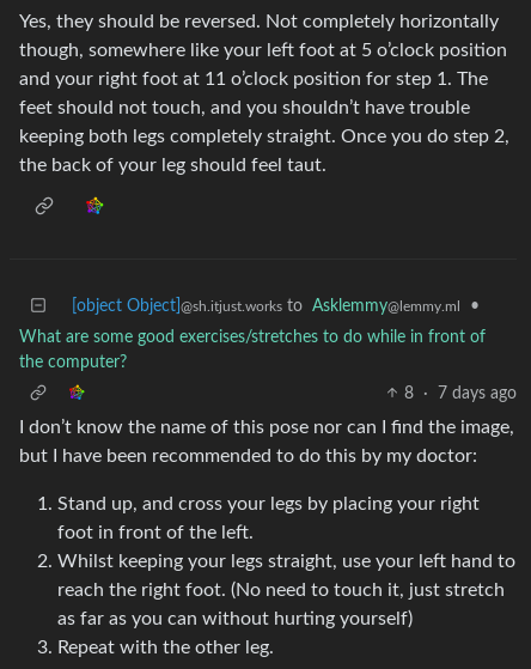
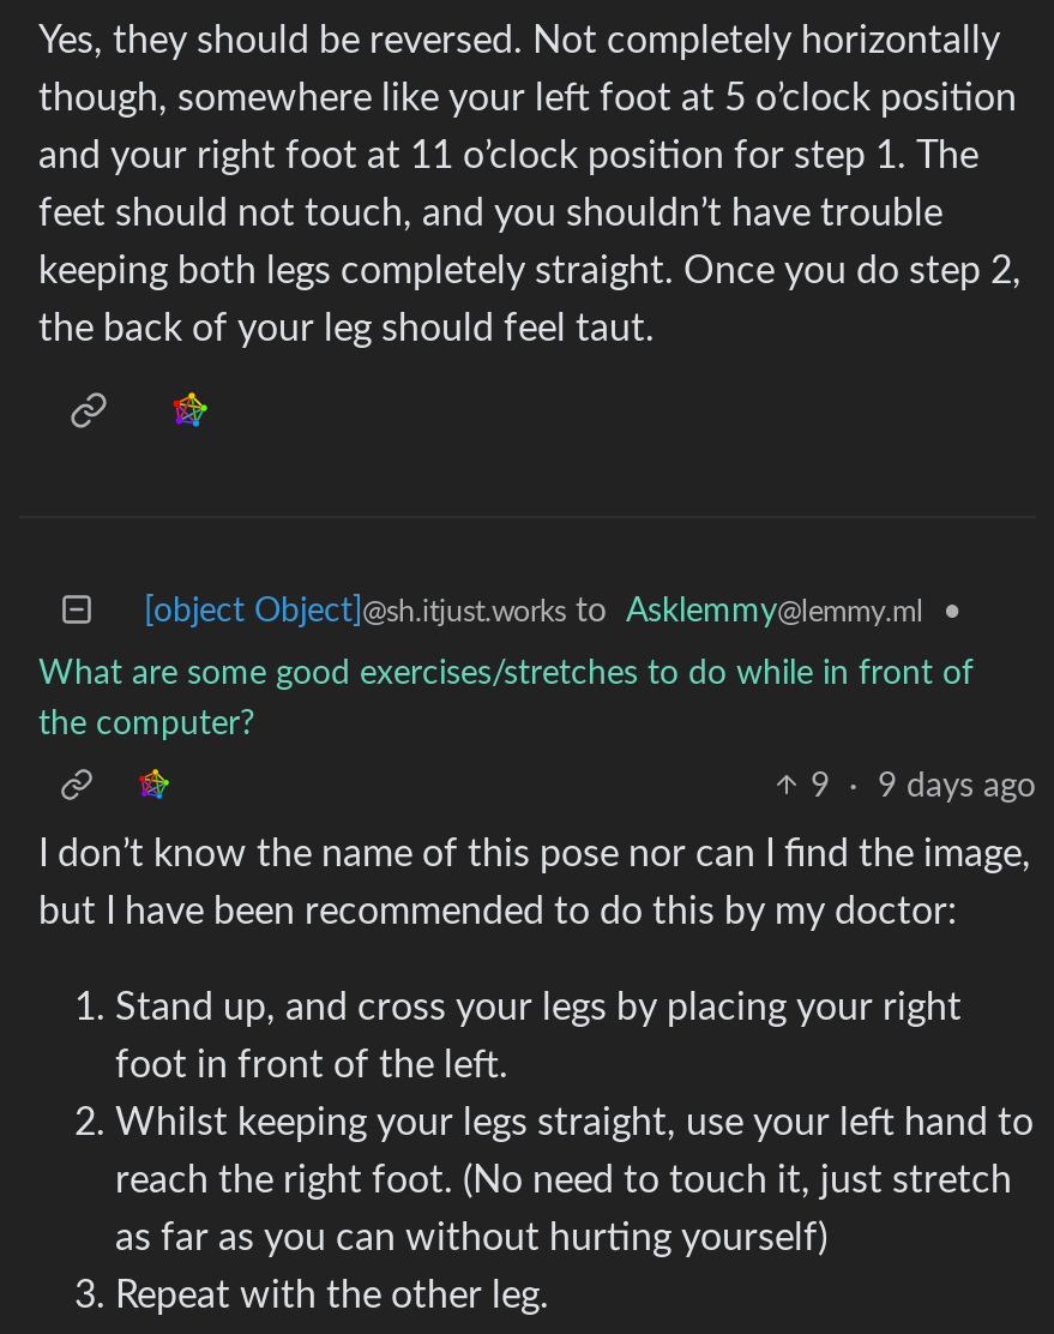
[404,385,517,402] 8 · 7 days ago -> [811,769,1036,803] 9 · 9 days ago

